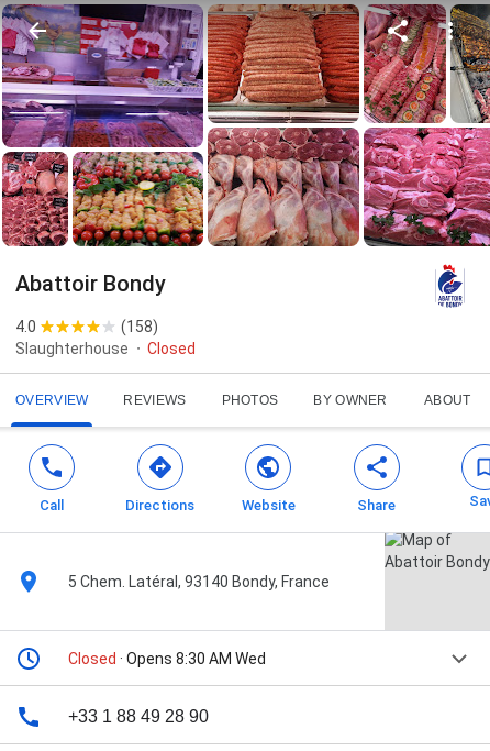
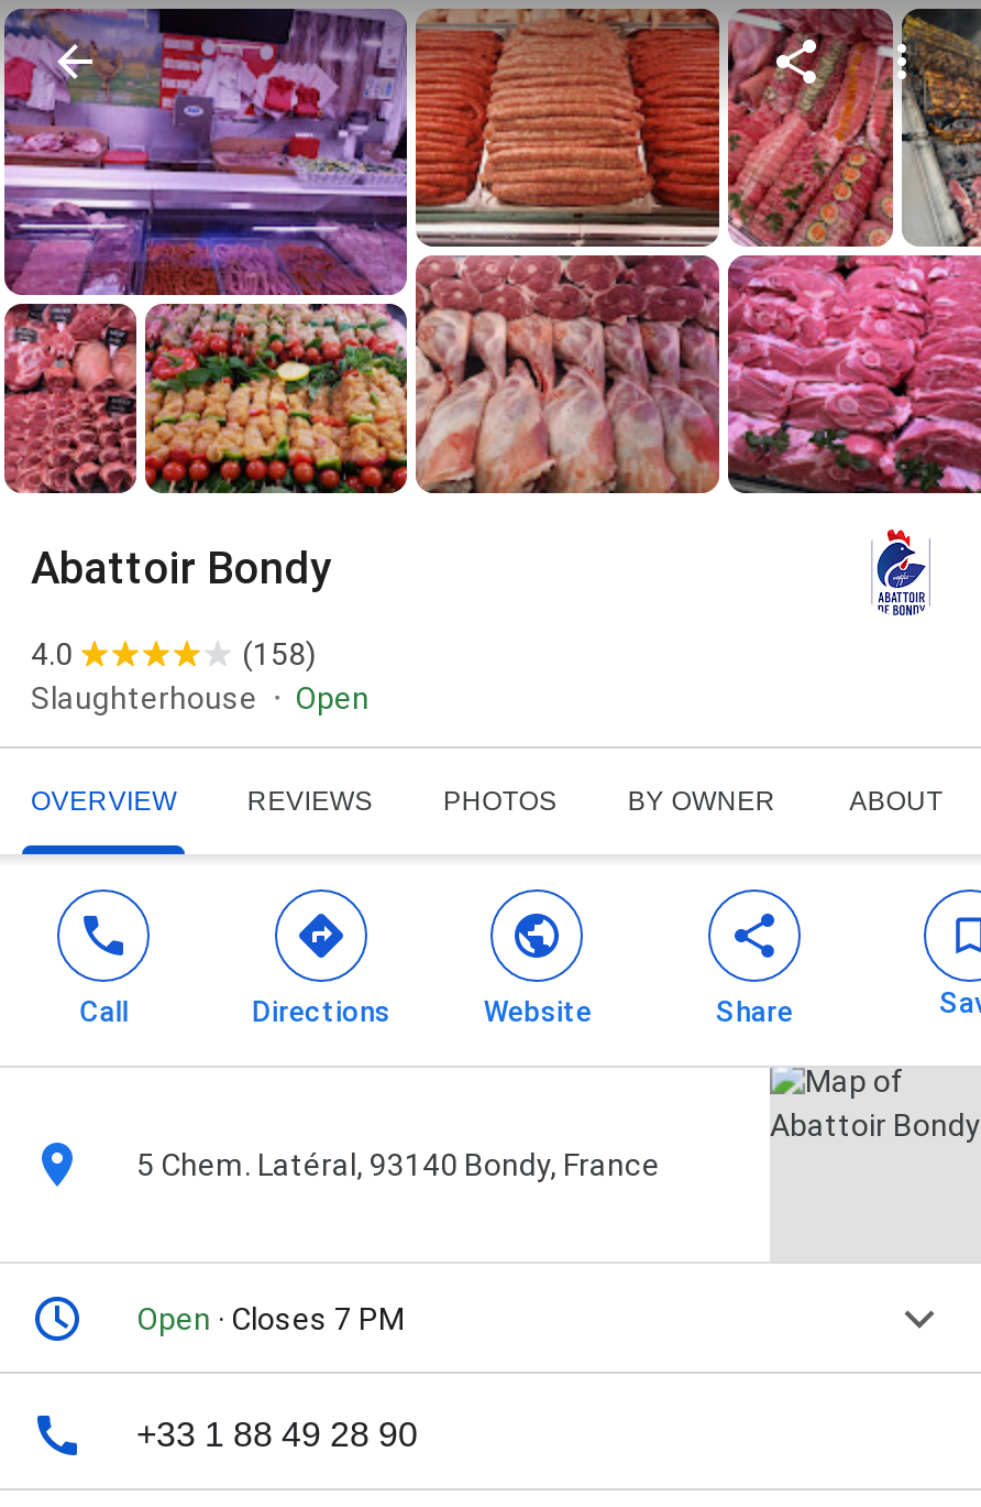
[147,340,196,358] Closed -> [295,681,370,716] Open
[68,650,266,668] Closed · Opens 8:30 AM Wed -> [136,1302,405,1337] Open · Closes 7 PM

